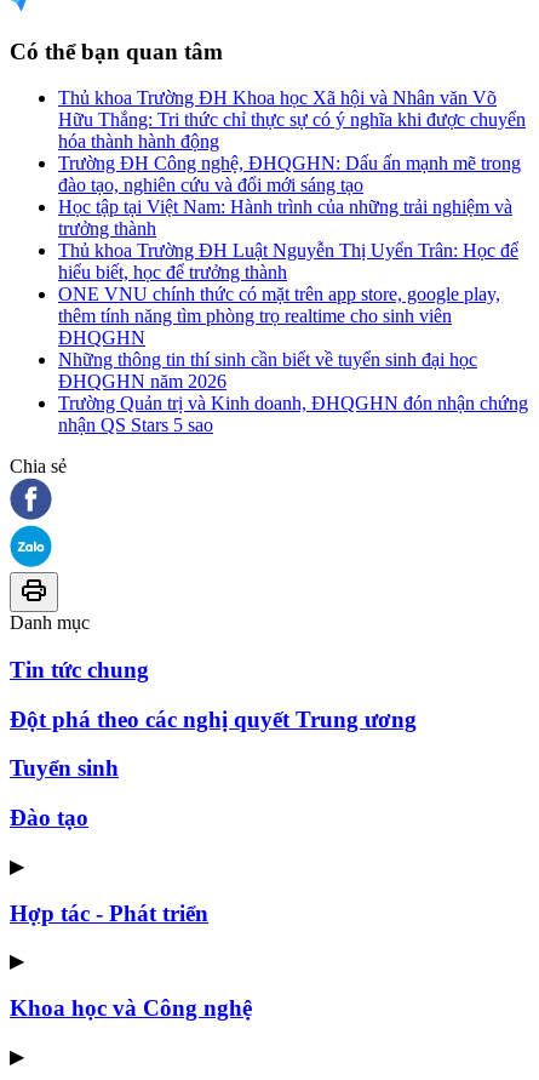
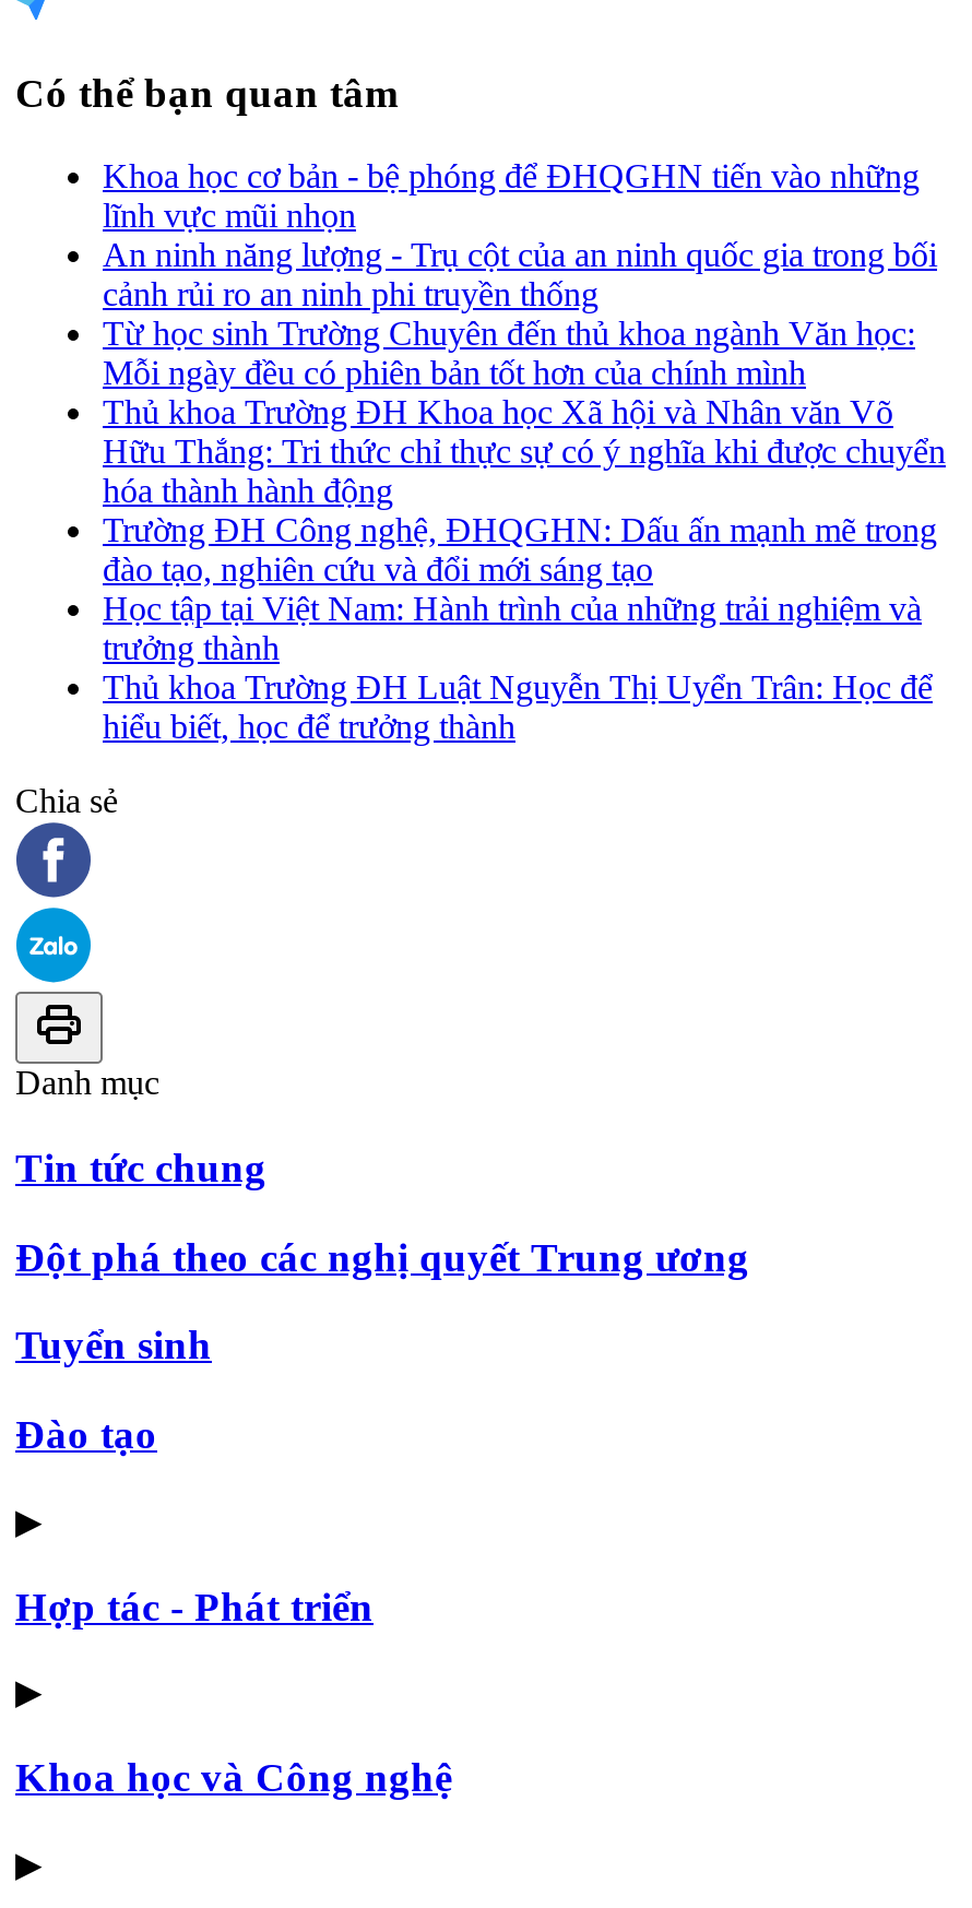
none -> [103,158,937,391] Khoa học cơ bản - bệ phóng để ĐHQGHN tiến vào những | lĩnh vực mũi nhọn | An ninh năng lượng - Trụ cột của an ninh quốc gia trong bối | cảnh rủi ro an ninh phi truyền thống | Từ học sinh Trường Chuyên đến thủ khoa ngành Văn học: | Mỗi ngày đều có phiên bản tốt hơn của chính mình
moved [58,88,526,283] -> [103,394,946,745]: Thủ khoa Trường ĐH Khoa học Xã hội và Nhân văn Võ | Hữu Thắng: Tri thức chỉ thực sự có ý nghĩa khi được chuyển | hóa thành hành động | ... | Thủ khoa Trường ĐH Luật Nguyễn Thị Uyển Trân: Học để | hiểu biết, học để trưởng thành
[58,284,528,435] ONE VNU chính thức có mặt trên app store, google play, | thêm tính năng tìm phòng trọ realtime cho sinh viên | ĐHQGHN | Những thông tin thí sinh cần biết về tuyển sinh đại học | ĐHQGHN năm 2026 | Trường Quản trị và Kinh doanh, ĐHQGHN đón nhận chứng | nhận QS Stars 5 sao -> none

